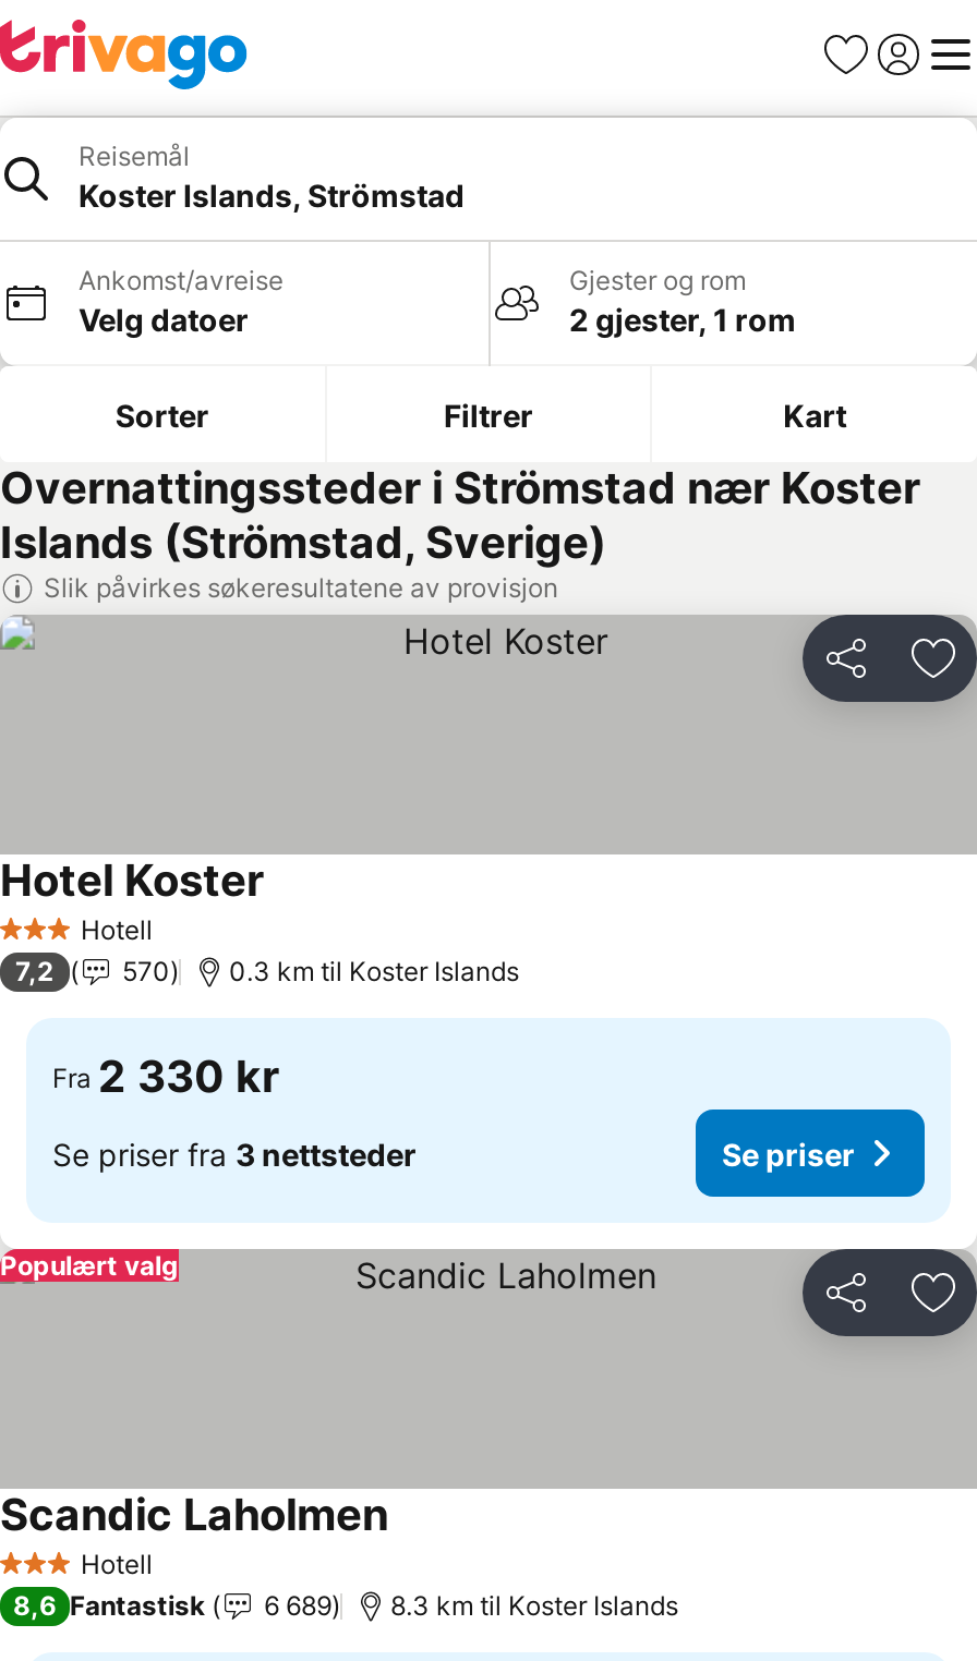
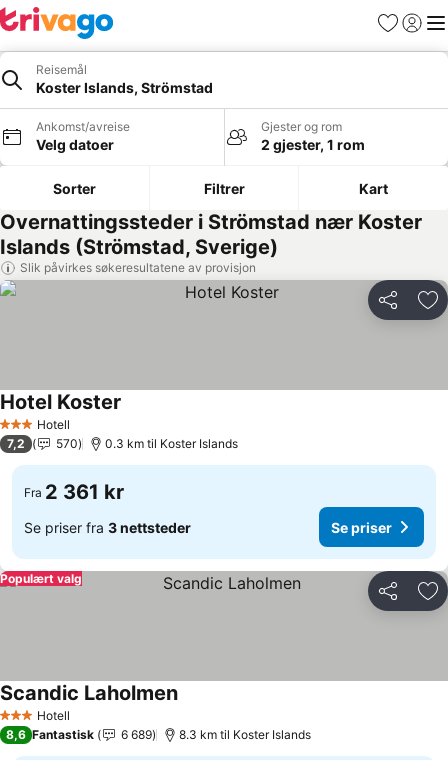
[52,1051,279,1103] Fra 2 330 kr -> [24,480,124,504] Fra 2 361 kr

